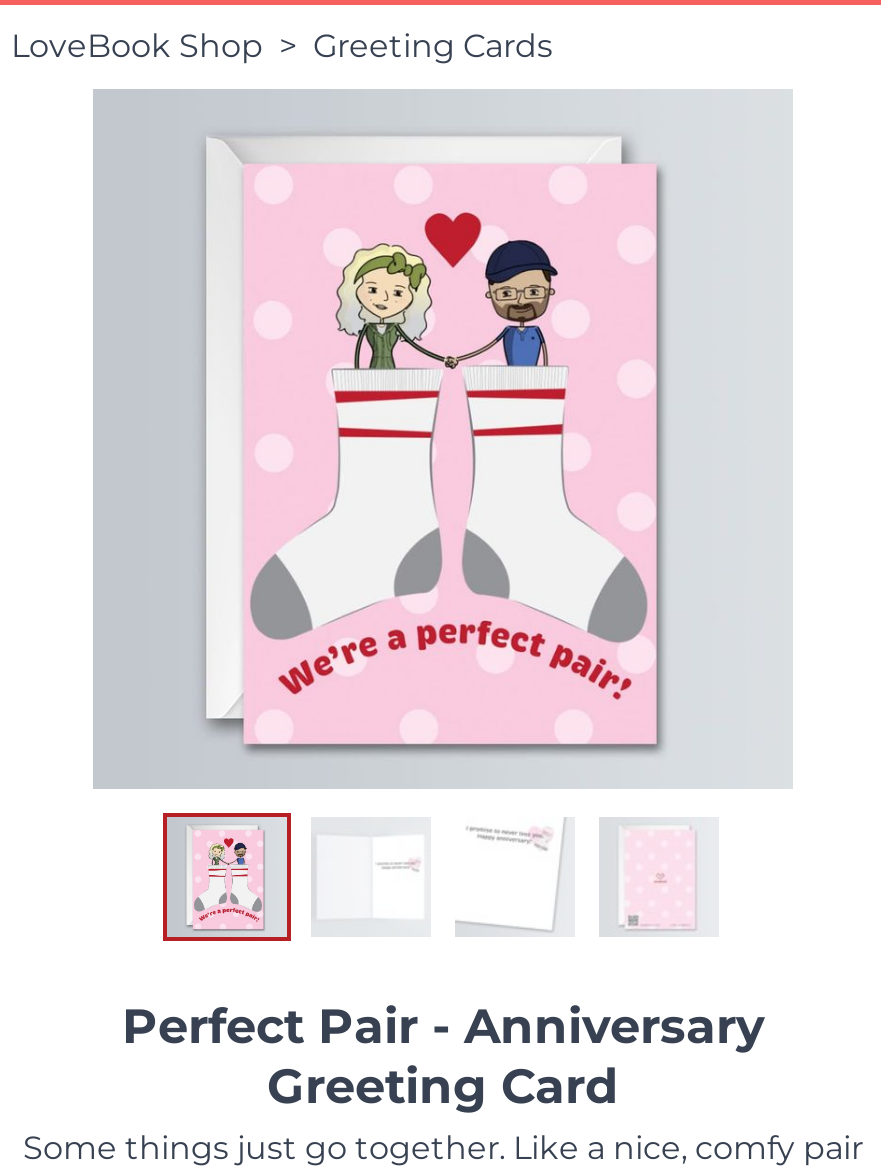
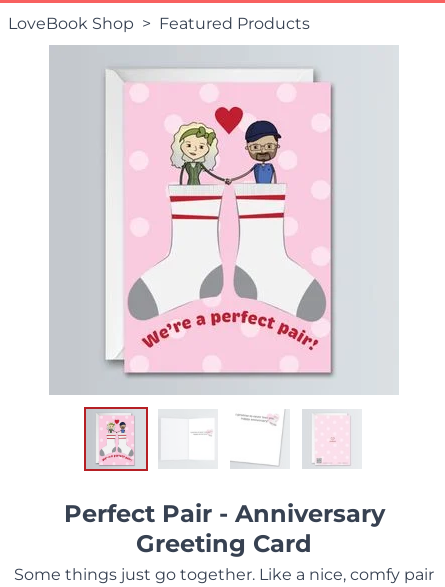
[313,27,553,65] Greeting Cards -> [159,14,310,33] Featured Products

